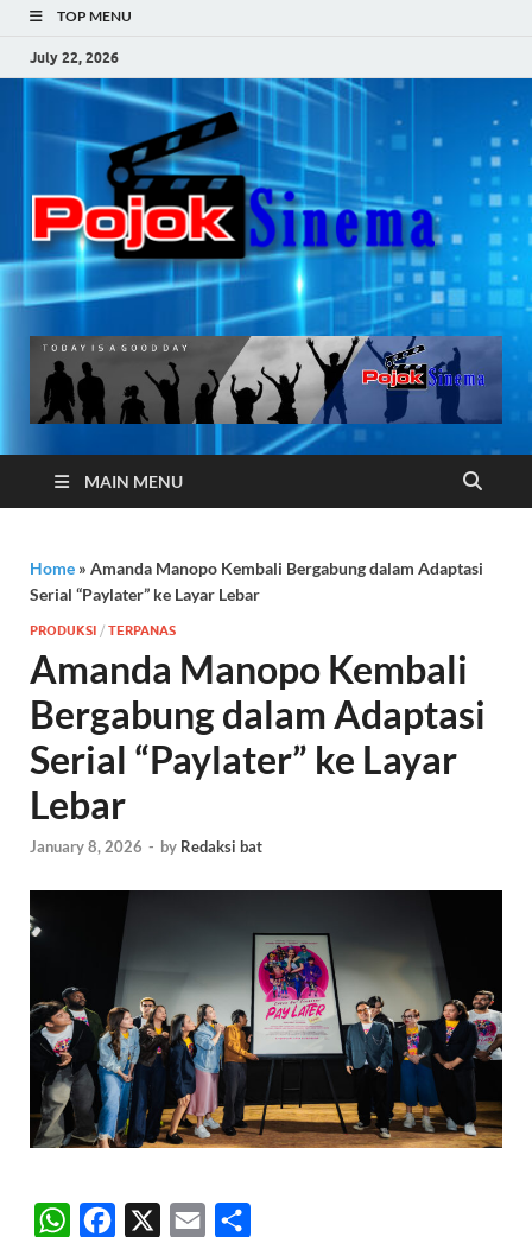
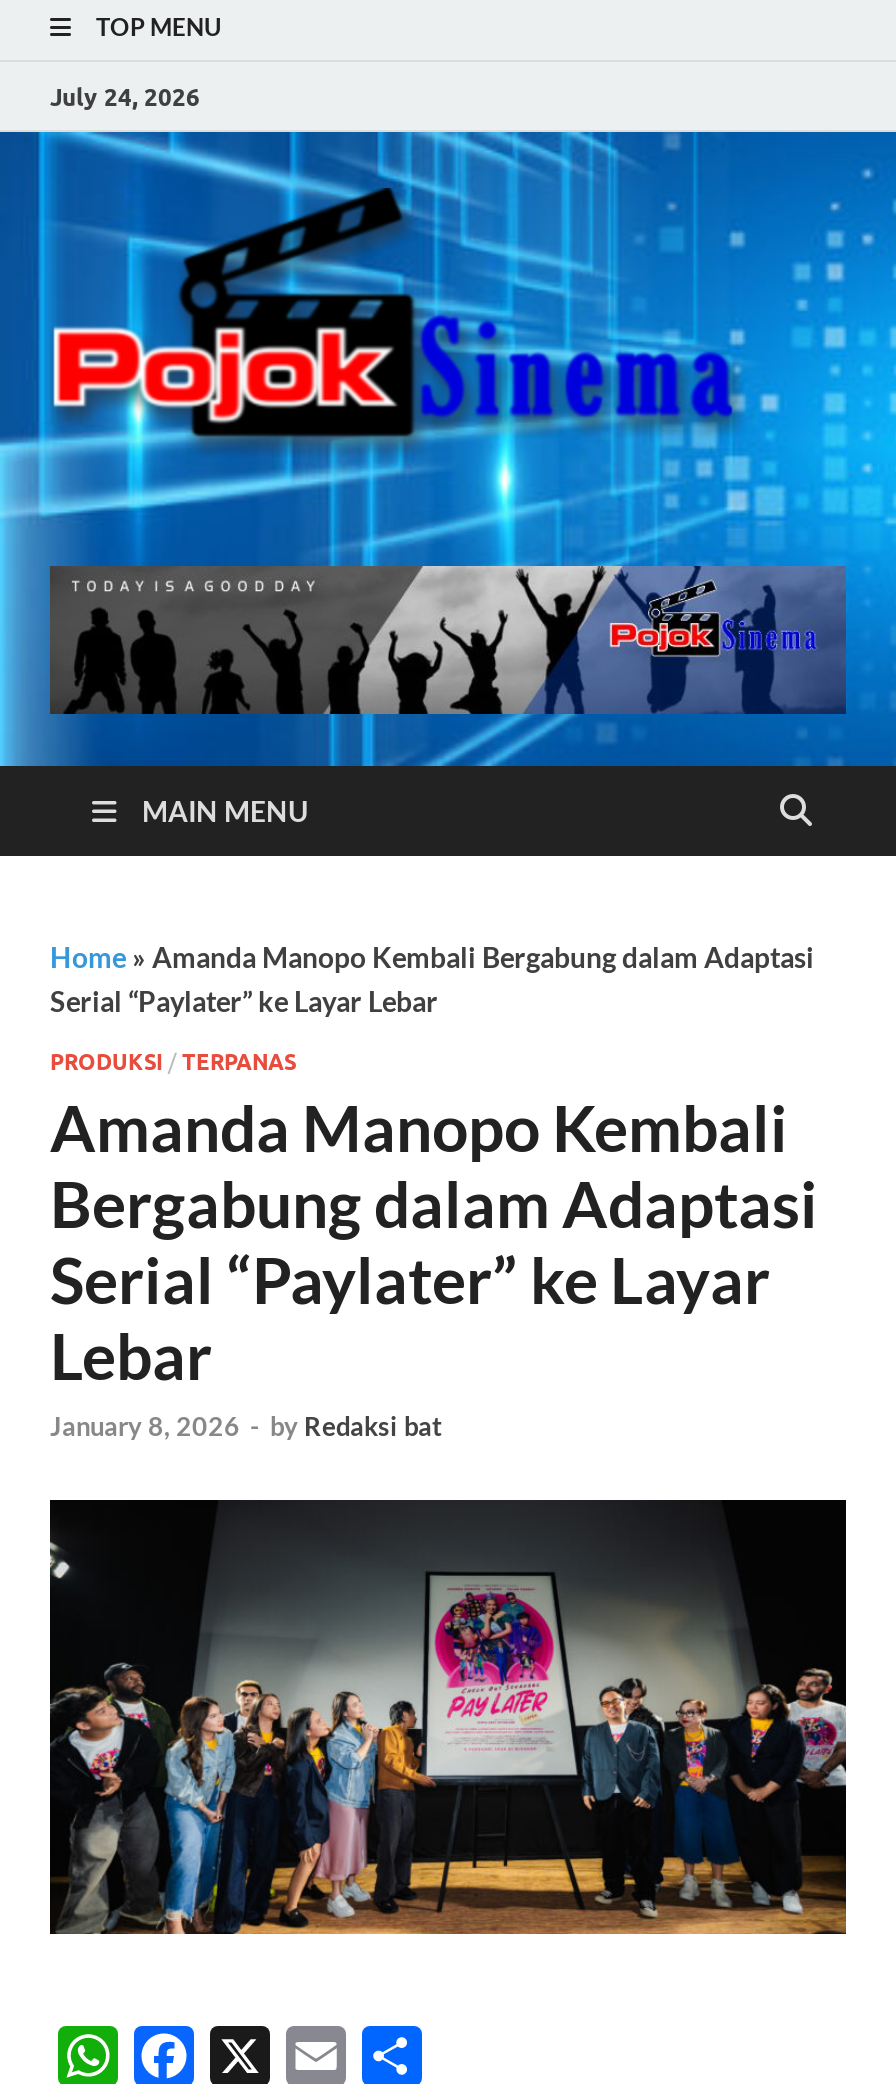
[30,48,119,66] July 22, 2026 -> [50,81,200,111] July 24, 2026

